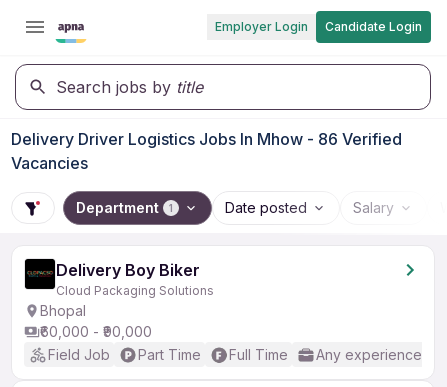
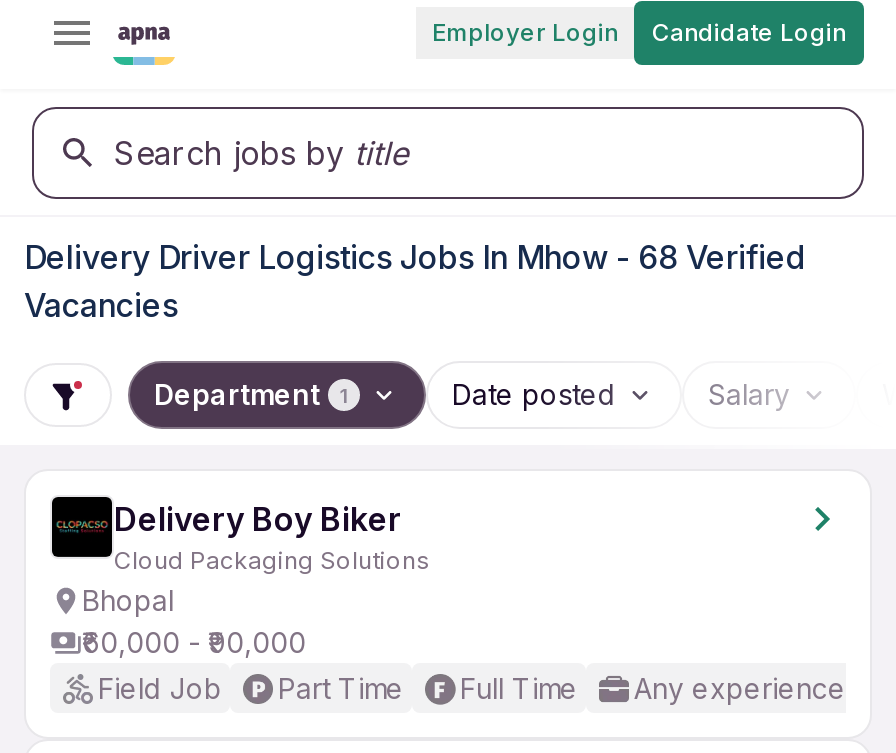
[11,129,402,149] Delivery Driver Logistics Jobs In Mhow - 86 Verified -> [24,237,806,277] Delivery Driver Logistics Jobs In Mhow - 68 Verified

